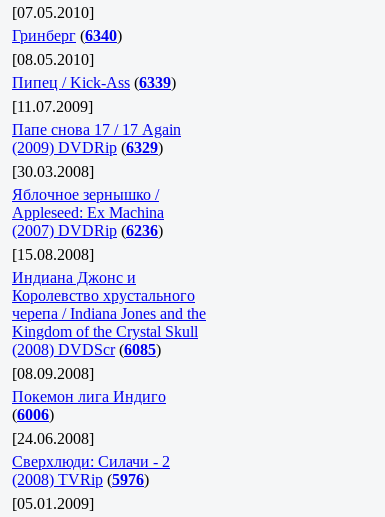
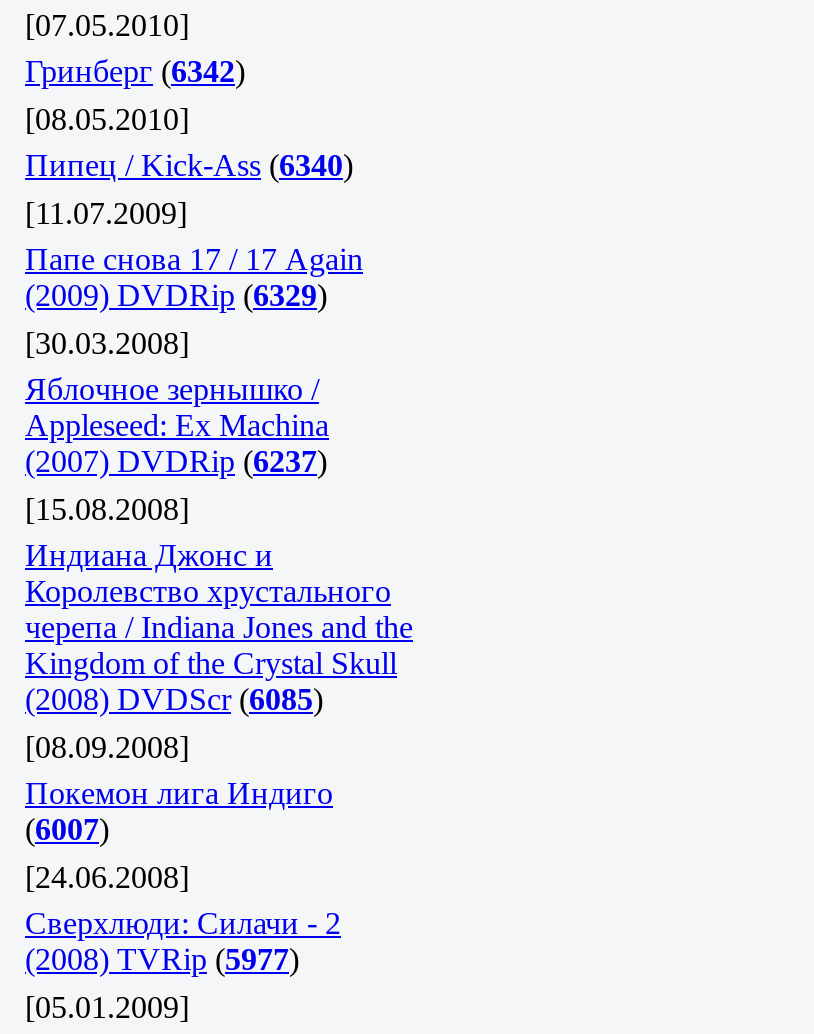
[12,27,122,44] Гринберг (6340) -> [25,54,245,88] Гринберг (6342)
[12,74,176,91] Пипец / Kick-Ass (6339) -> [25,148,353,182] Пипец / Kick-Ass (6340)
[12,222,163,239] (2007) DVDRip (6236) -> [25,444,327,478] (2007) DVDRip (6237)
[12,406,54,423] (6006) -> [25,812,109,846] (6007)
[12,471,149,488] (2008) TVRip (5976) -> [25,942,299,976] (2008) TVRip (5977)

